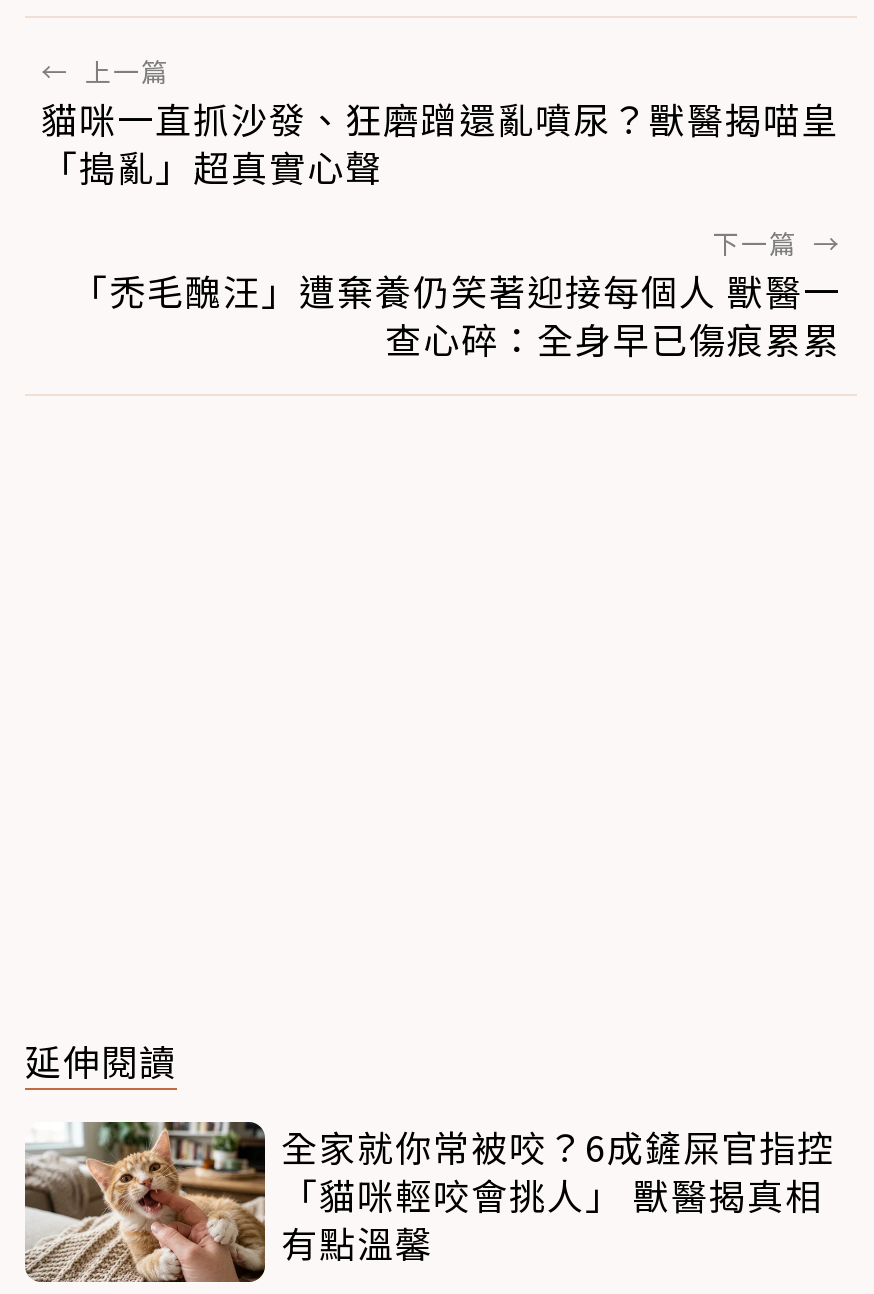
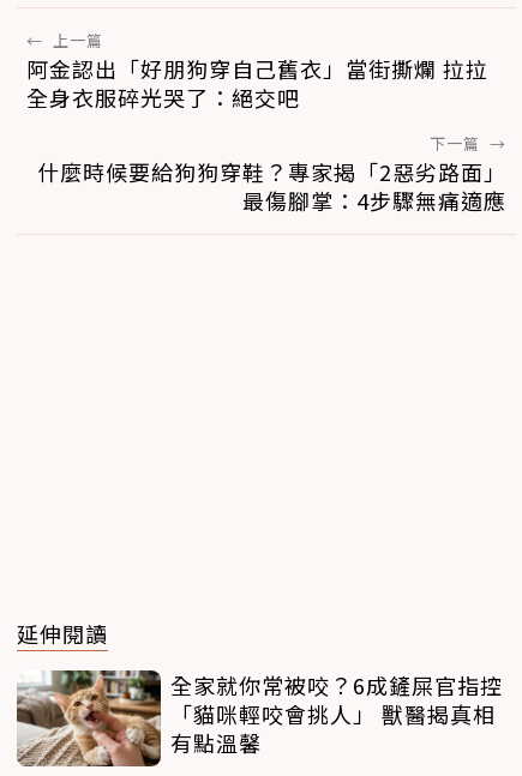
[41,92,839,192] 貓咪一直抓沙發、狂磨蹭還亂噴尿？獸醫揭喵皇 | 「搗亂」超真實心聲 -> [26,53,488,113] 阿金認出「好朋狗穿自己舊衣」當街撕爛 拉拉 | 全身衣服碎光哭了：絕交吧
[71,264,841,364] 「禿毛醜汪」遭棄養仍笑著迎接每個人 獸醫一 | 查心碎：全身早已傷痕累累 -> [37,156,506,216] 什麼時候要給狗狗穿鞋？專家揭「2惡劣路面」 | 最傷腳掌：4步驟無痛適應

